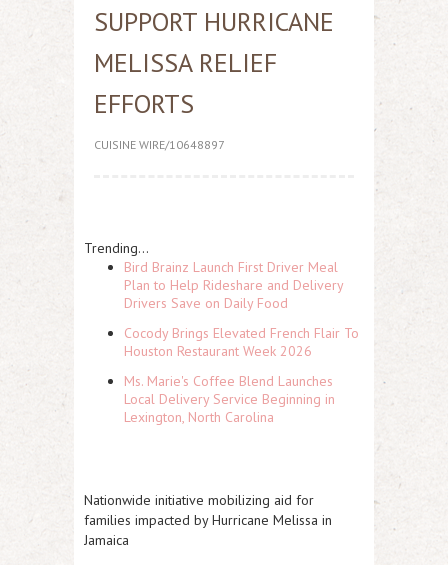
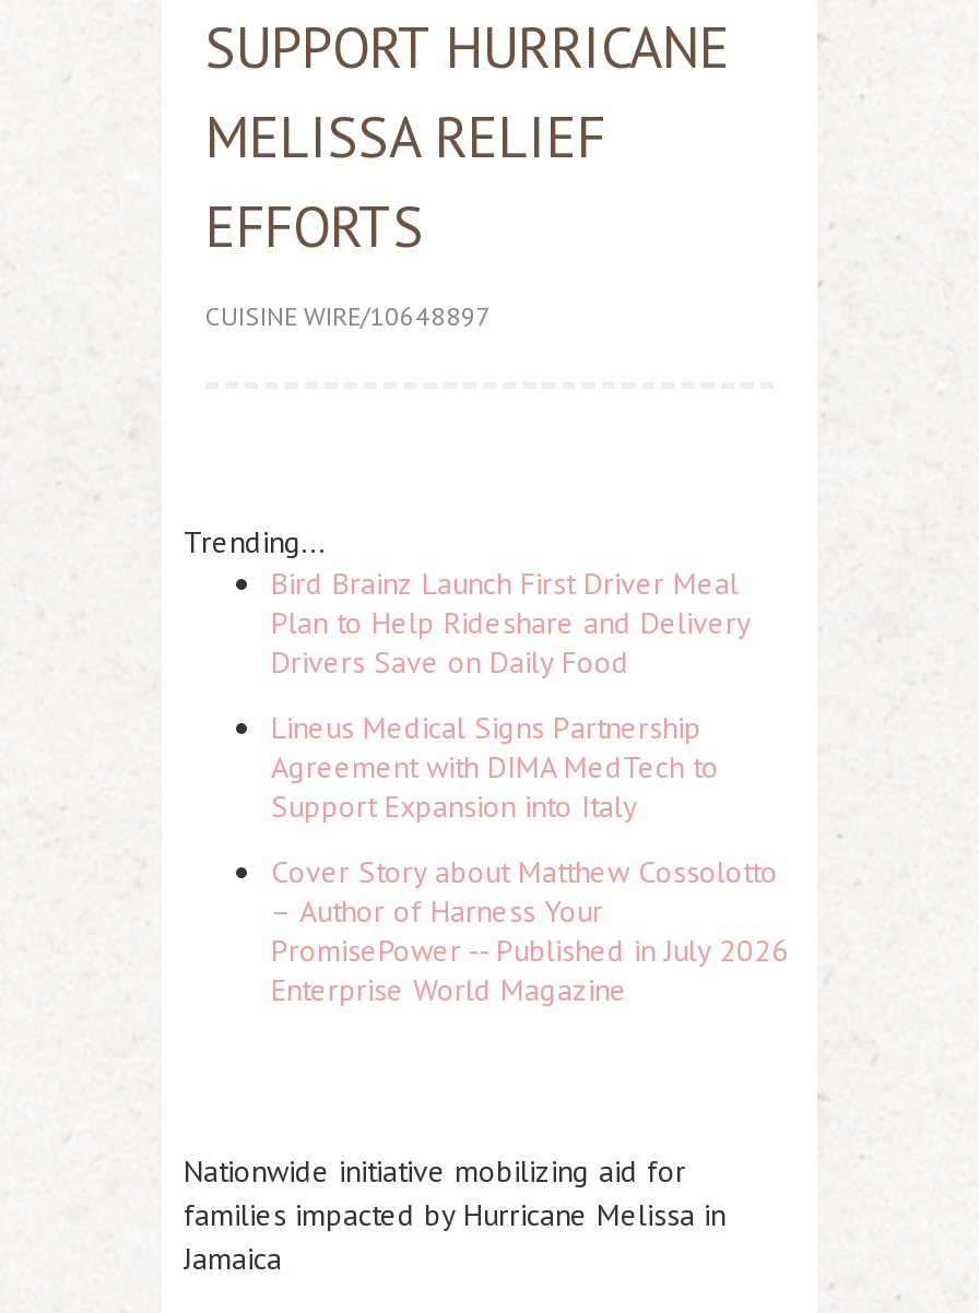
[124,324,359,360] Cocody Brings Elevated French Flair To | Houston Restaurant Week 2026 -> [271,708,719,826] Lineus Medical Signs Partnership | Agreement with DIMA MedTech to | Support Expansion into Italy
[124,372,335,426] Ms. Marie's Coffee Blend Launches | Local Delivery Service Beginning in | Lexington, North Carolina -> [271,852,789,1009] Cover Story about Matthew Cossolotto | – Author of Harness Your | PromisePower -- Published in July 2026 | Enterprise World Magazine

